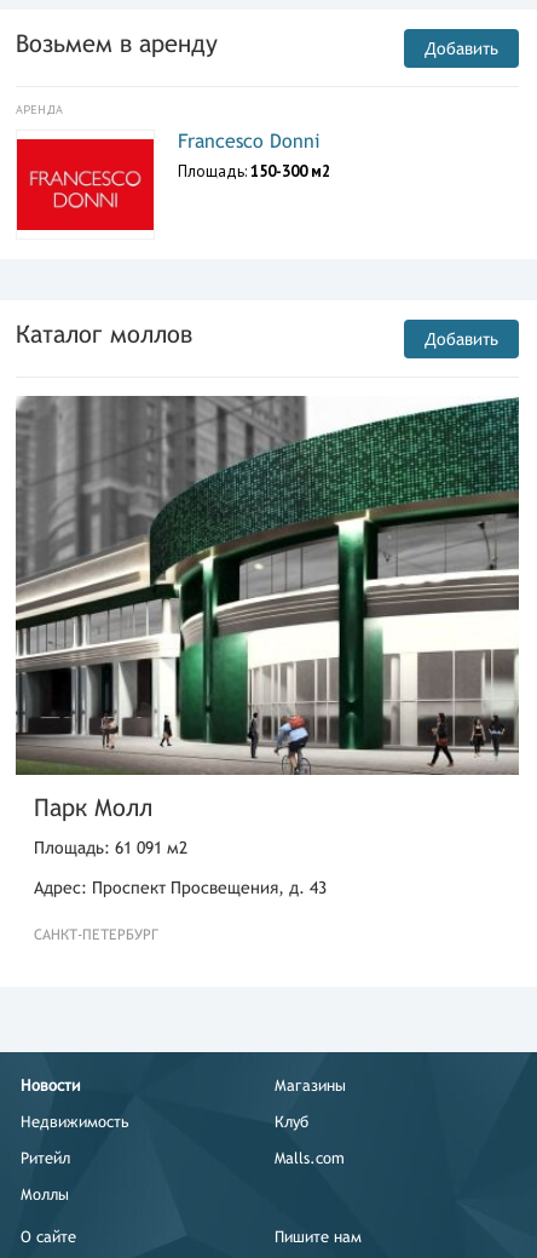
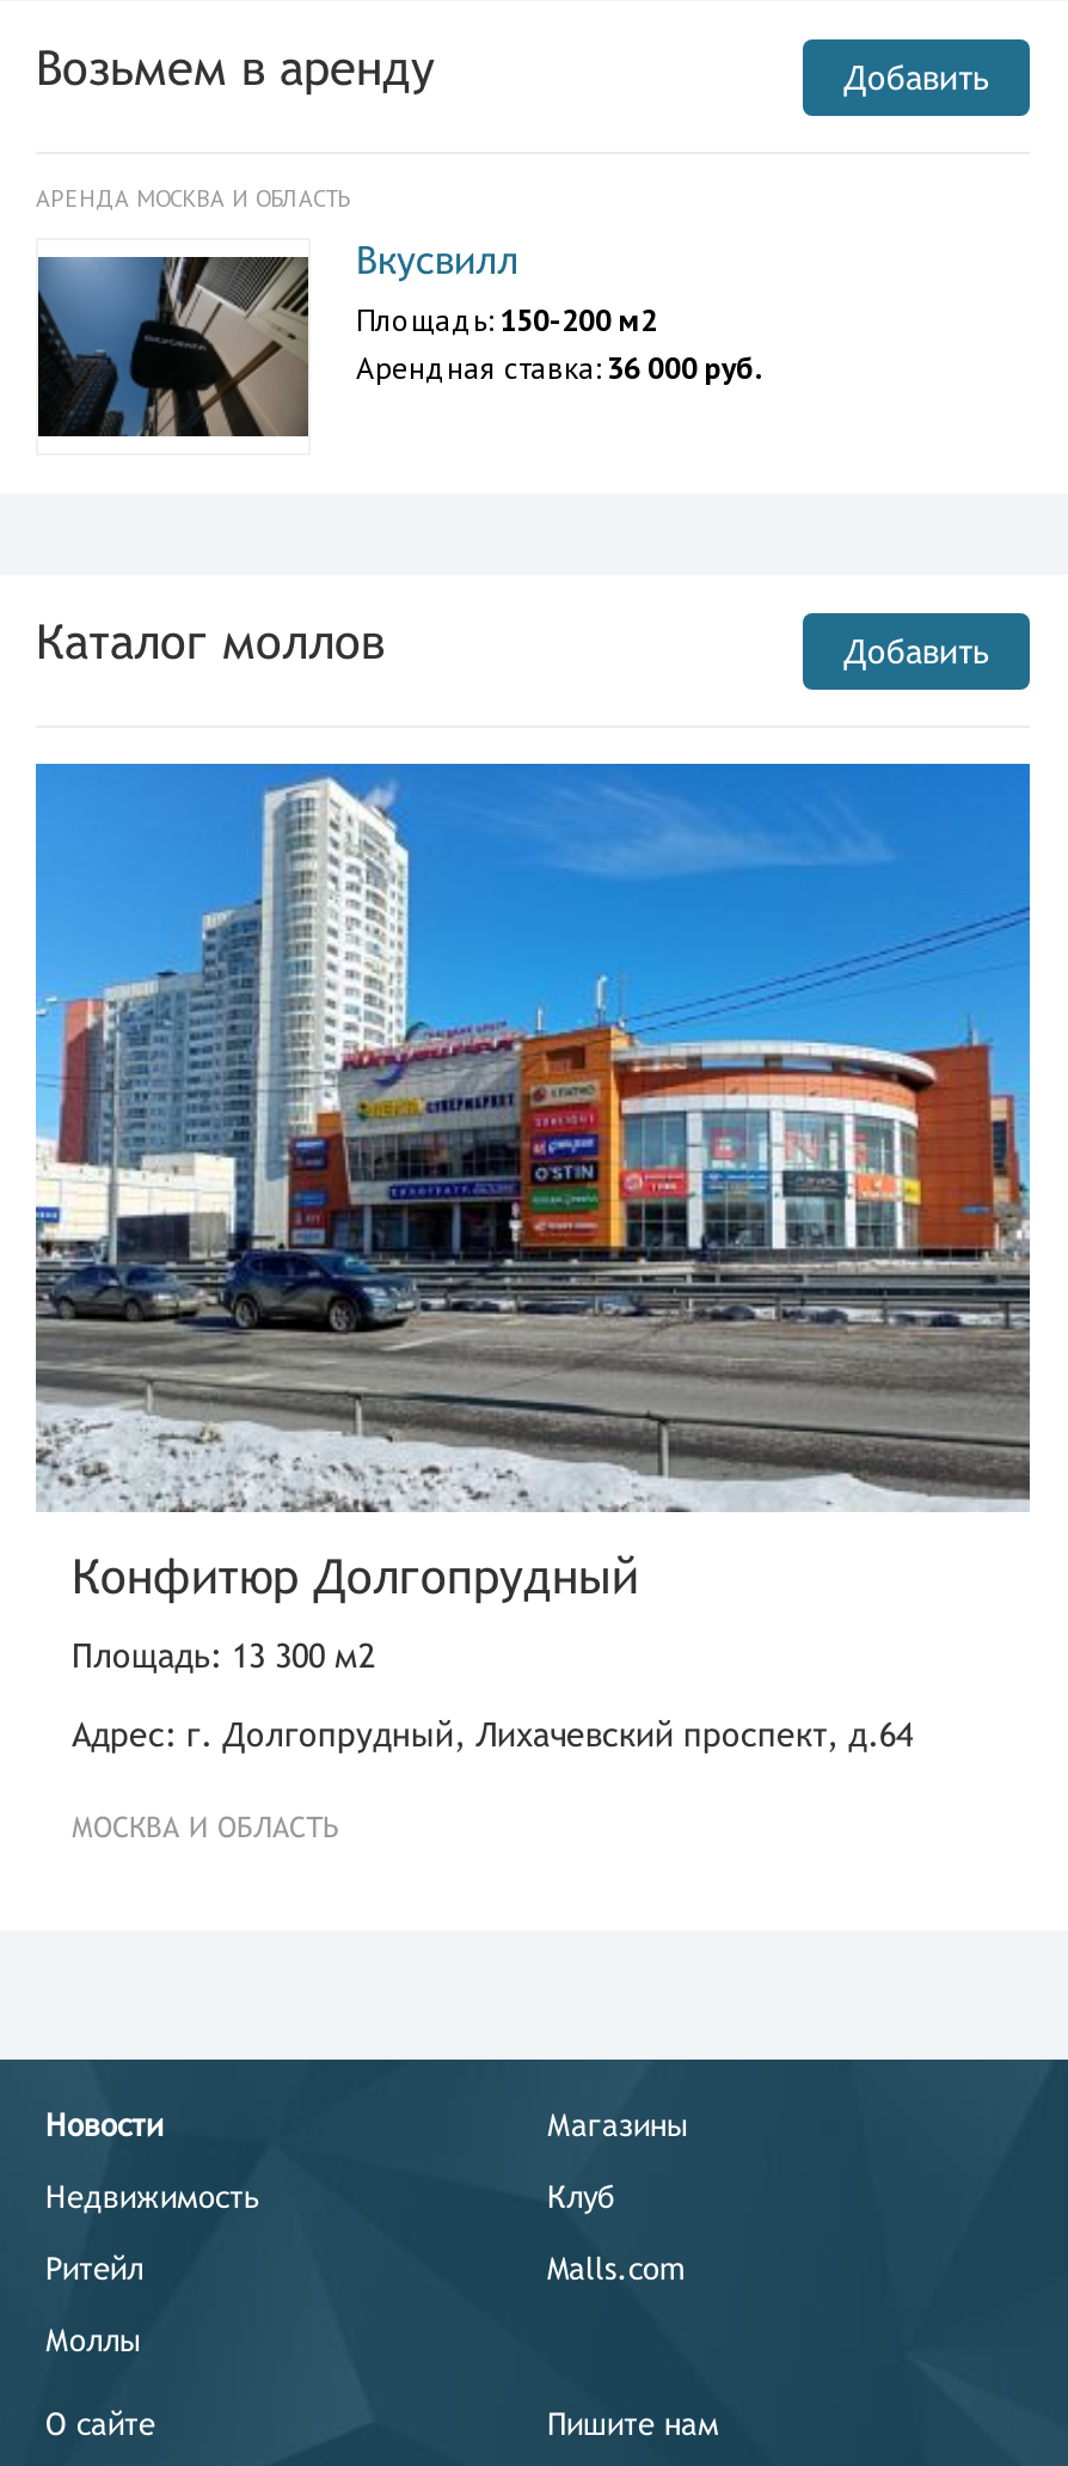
[16,102,63,117] АРЕНДА -> [36,183,351,214] АРЕНДА МОСКВА И ОБЛАСТЬ
[16,130,330,231] [image] | Francesco Donni | Площадь: 150-300 м2 -> [36,238,762,439] [image] | Вкусвилл | Площадь: 150-200 м2 | Арендная ставка: 36 000 руб.
[15,395,520,820] [image] | Парк Молл -> [33,761,1032,1602] [image] | Конфитюр Долгопрудный
[34,837,187,857] Площадь: 61 091 м2 -> [72,1635,375,1673] Площадь: 13 300 м2
[34,877,327,897] Адрес: Проспект Просвещения, д. 43 -> [72,1714,913,1752] Адрес: г. Долгопрудный, Лихачевский проспект, д.64
[34,926,158,943] САНКТ-ПЕТЕРБУРГ -> [72,1810,339,1843] МОСКВА И ОБЛАСТЬ

